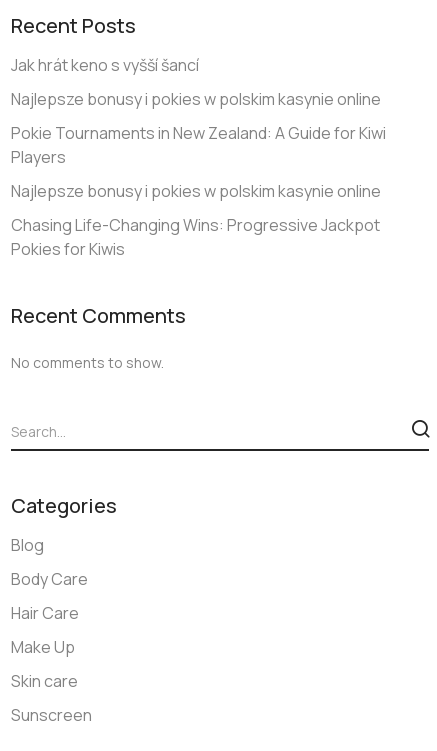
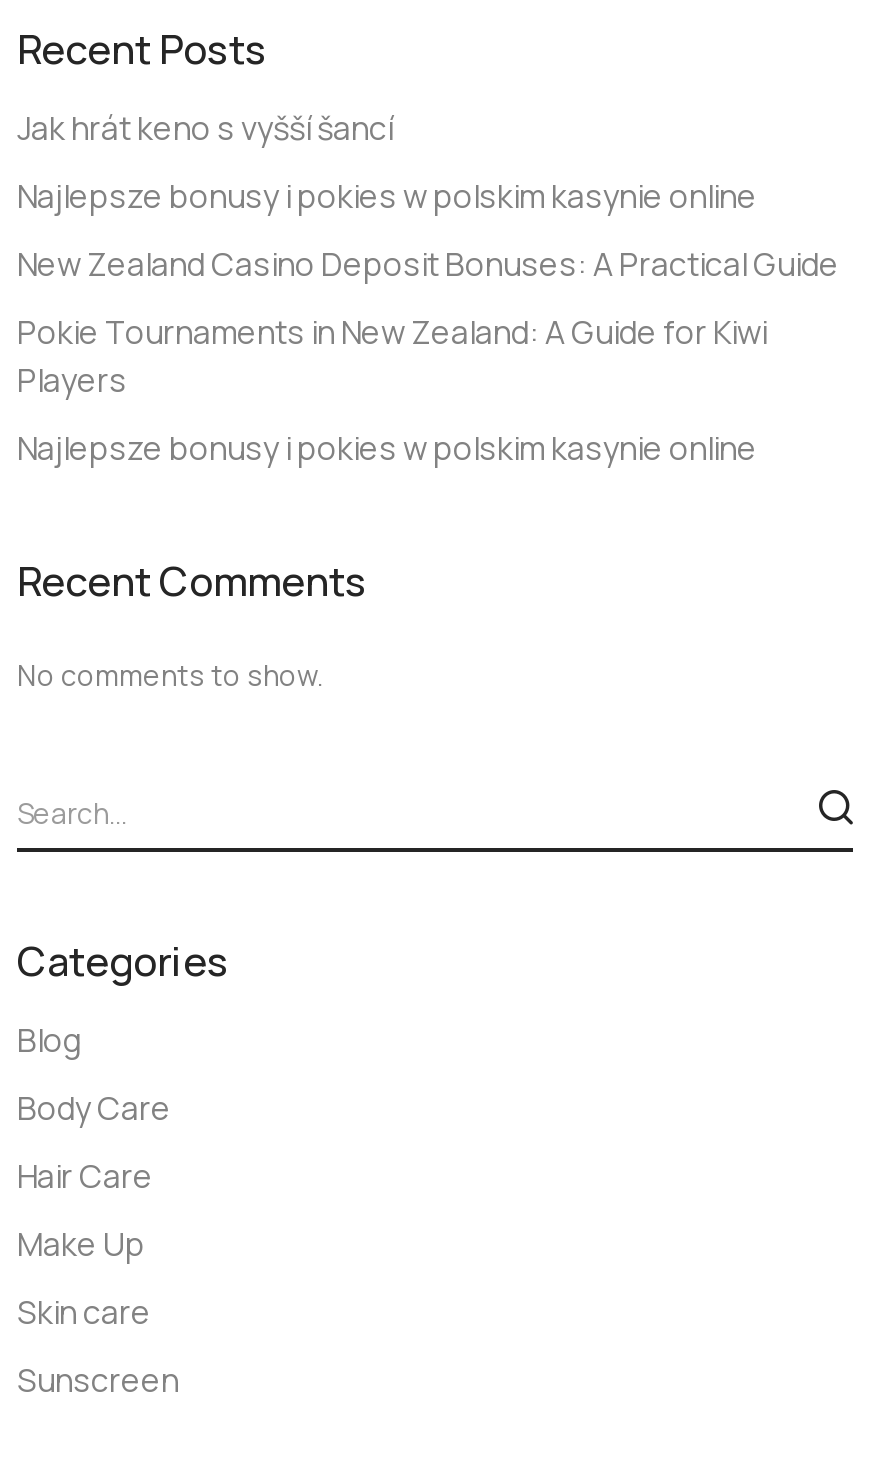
none -> [17,242,839,286] New Zealand Casino Deposit Bonuses: A Practical Guide
moved [11,122,386,202] -> [17,310,767,470]: Pokie Tournaments in New Zealand: A Guide for Kiwi | Players | Najlepsze bonusy i pokies w polskim kasynie online
[11,214,380,260] Chasing Life-Changing Wins: Progressive Jackpot | Pokies for Kiwis -> none

